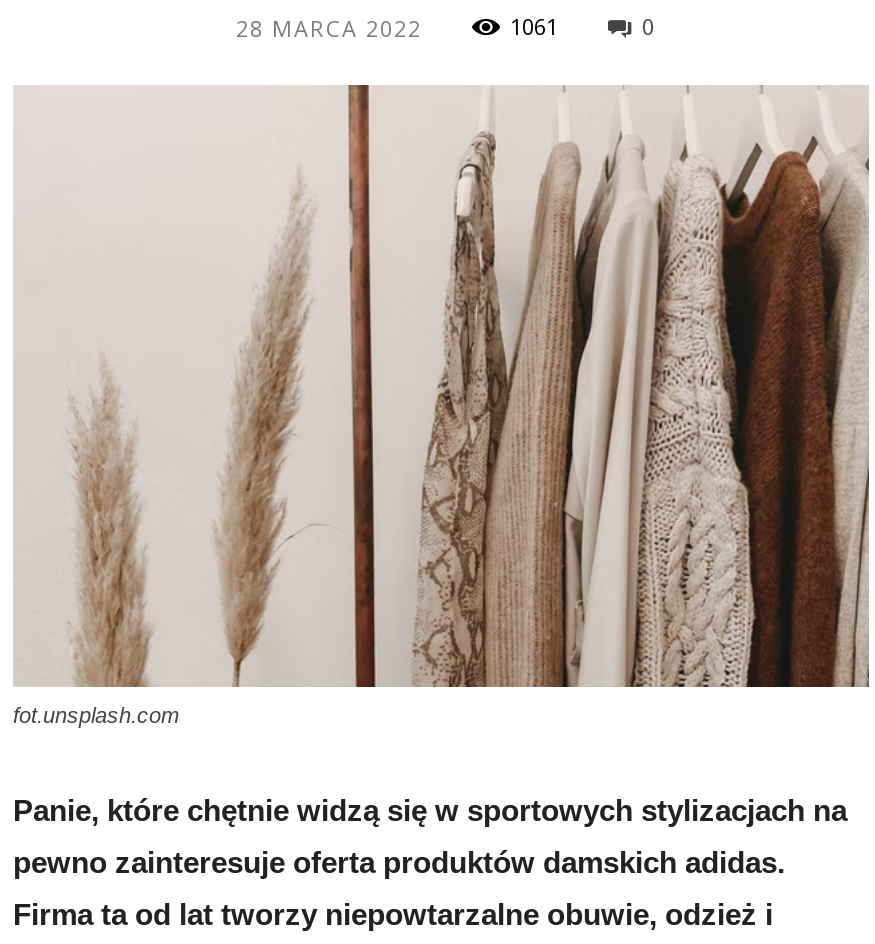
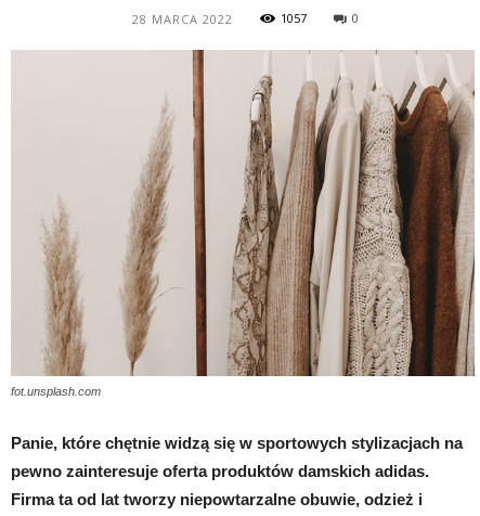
[510,11,558,41] 1061 -> [280,10,306,26] 1057

